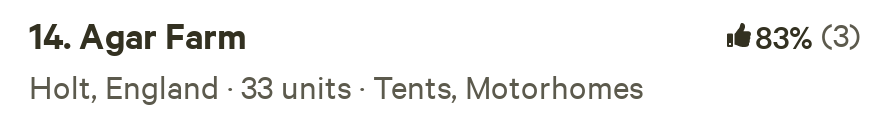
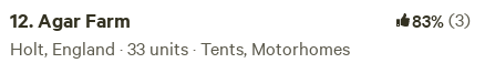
[29,11,247,59] 14. Agar Farm -> [10,7,131,33] 12. Agar Farm

